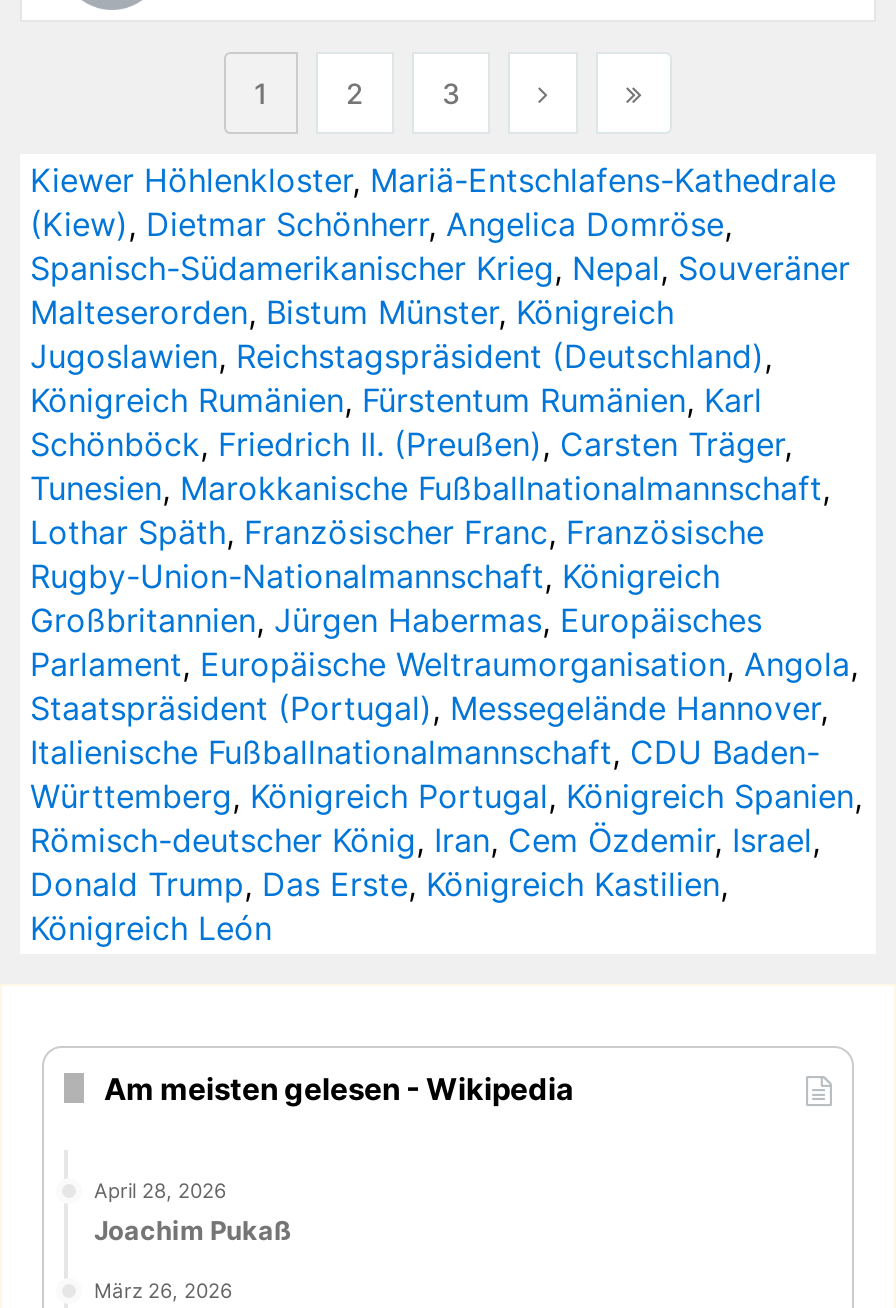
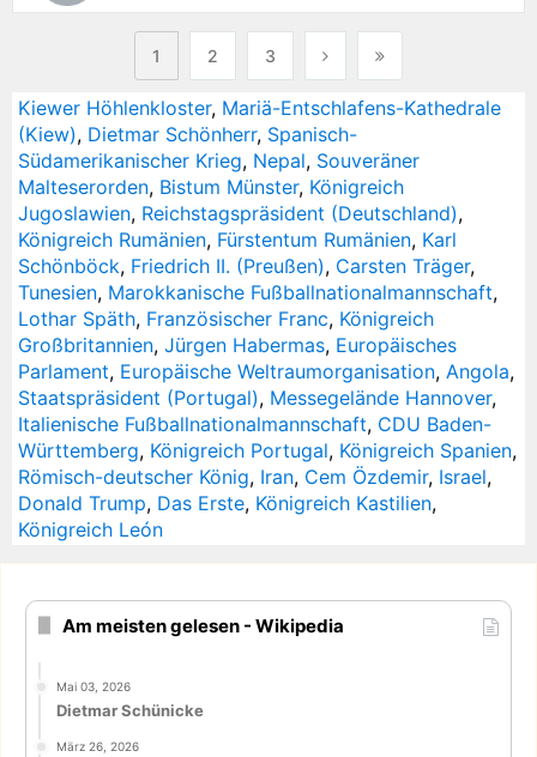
[30,204,850,288] (Kiew), Dietmar Schönherr, Angelica Domröse, | Spanisch-Südamerikanischer Krieg, Nepal, Souveräner -> [18,122,420,172] (Kiew), Dietmar Schönherr, Spanisch- | Südamerikanischer Krieg, Nepal, Souveräner
[30,512,764,596] Lothar Späth, Französischer Franc, Französische | Rugby-Union-Nationalmannschaft, Königreich -> [18,307,434,330] Lothar Späth, Französischer Franc, Königreich
[94,1178,292,1246] April 28, 2026 | Joachim Pukaß -> [56,679,204,720] Mai 03, 2026 | Dietmar Schünicke

